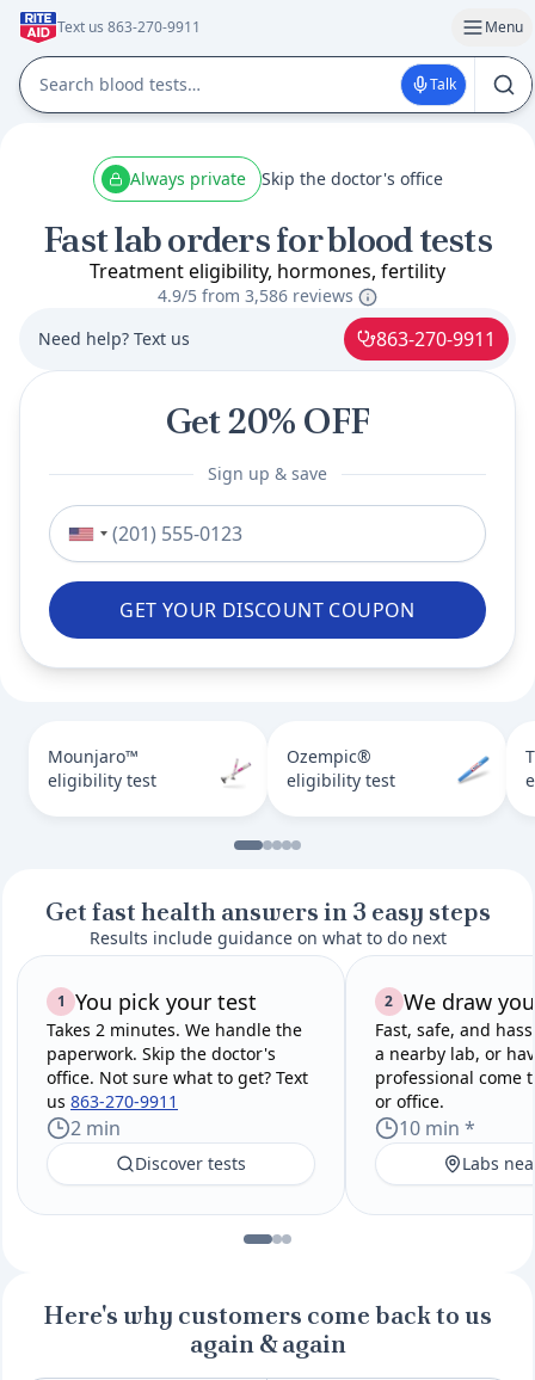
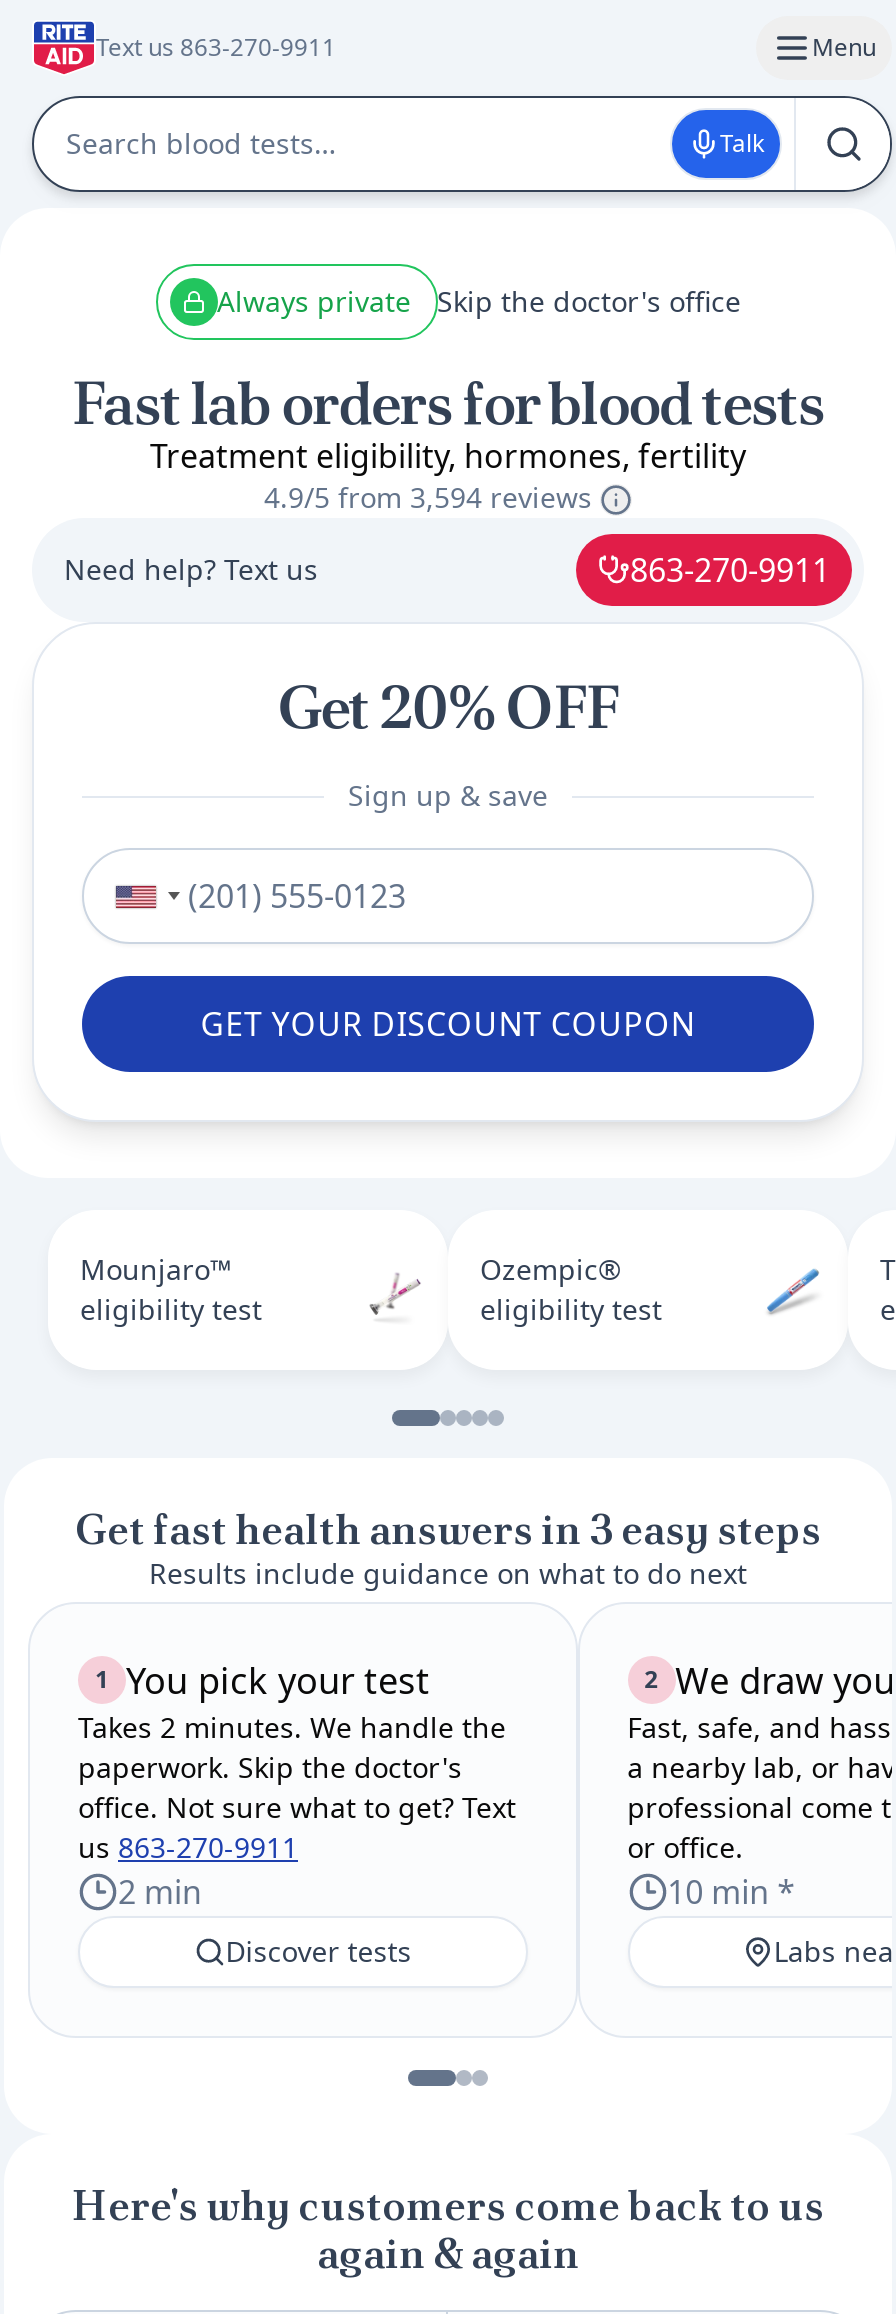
[158,284,358,307] 4.9/5 from 3,586 reviews -> [264,478,600,516] 4.9/5 from 3,594 reviews

